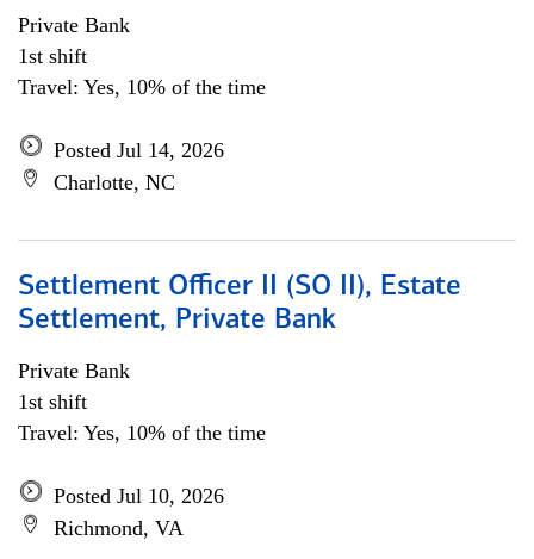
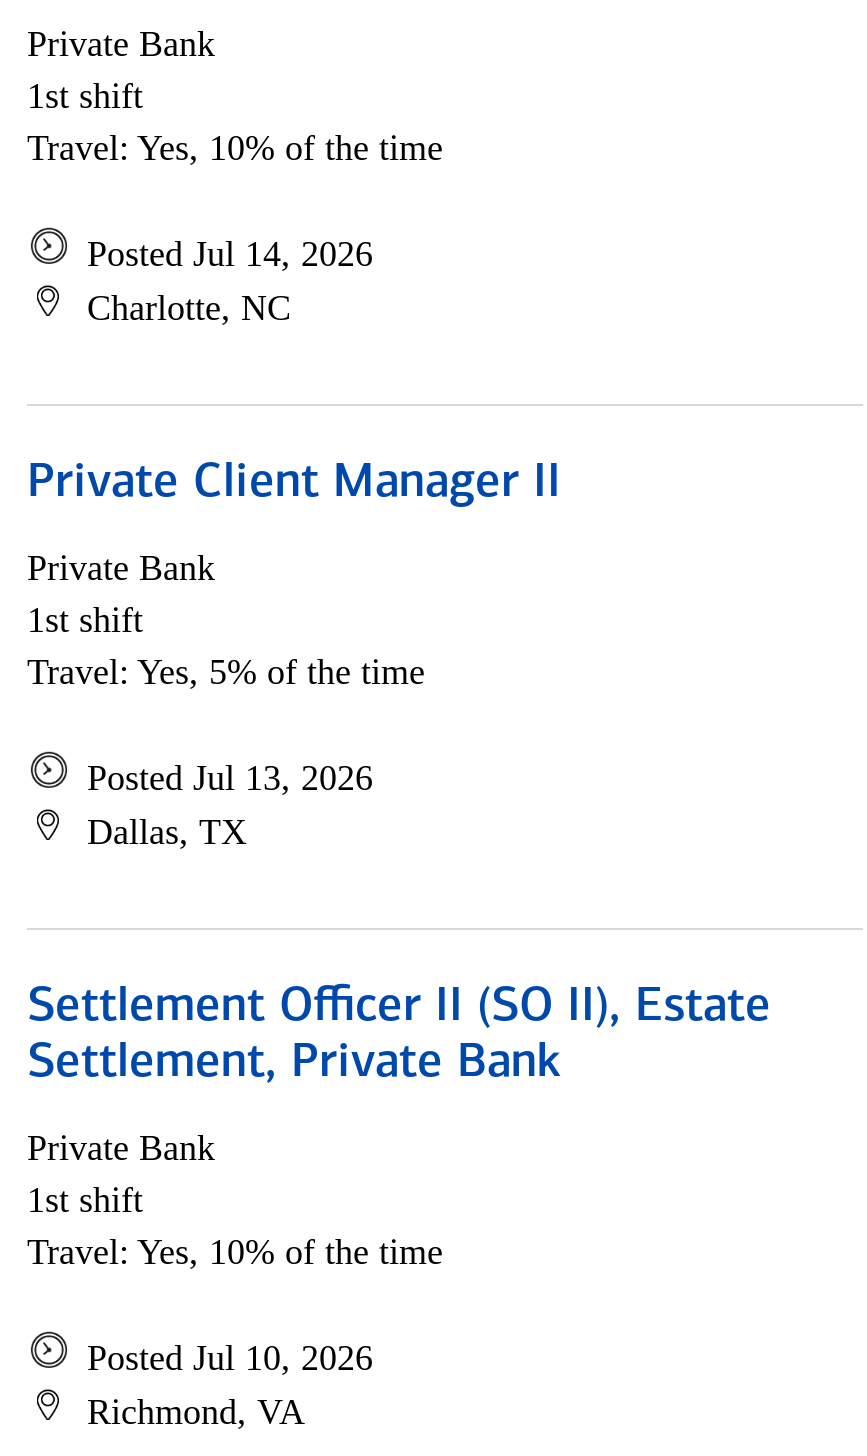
none -> [27,460,561,852] Private Client Manager II | Private Bank | 1st shift | Travel: Yes, 5% of the time | Posted Jul 13, 2026 | Dallas, TX

